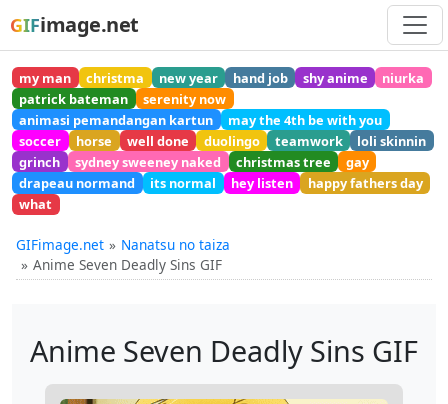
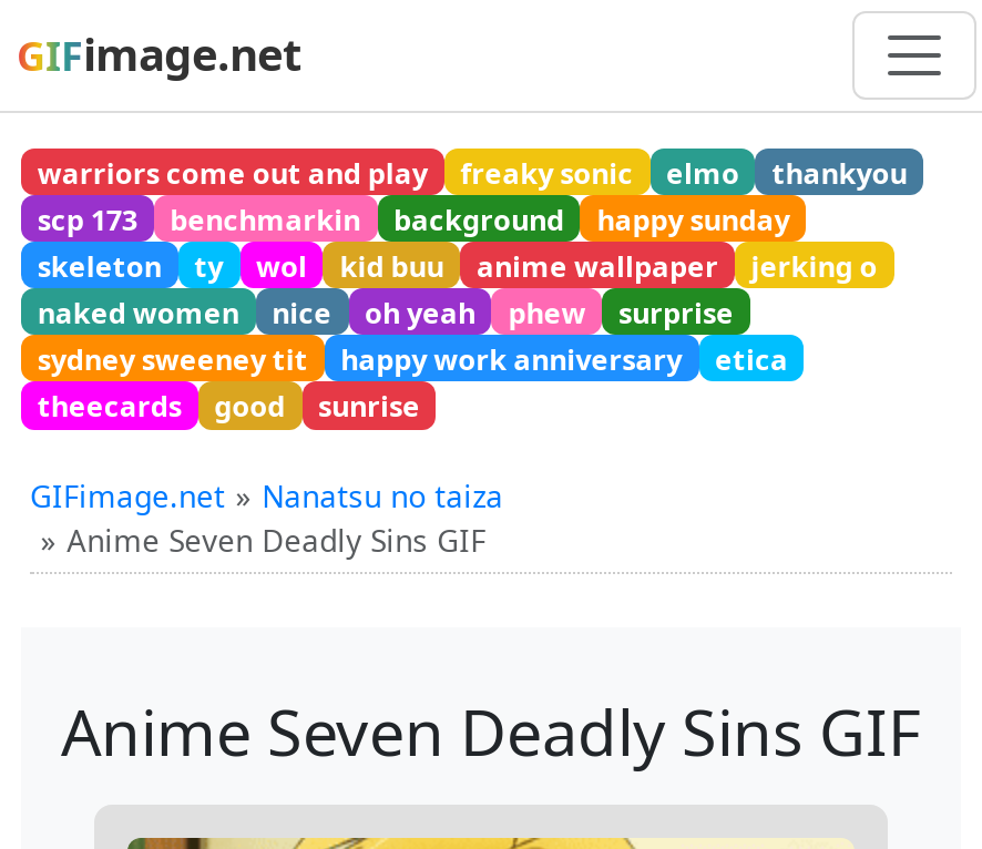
[19,68,426,213] my man | christma | new year | hand job | shy anime | niurka | patrick bateman | serenity now | animasi pemandangan kartun | may the 4th be with you | soccer | horse | well done | duolingo | teamwork | loli skinnin | grinch | sydney sweeney naked | christmas tree | gay | drapeau normand | its normal | hey listen | happy fathers day | what -> [37,152,907,426] warriors come out and play | freaky sonic | elmo | thankyou | scp 173 | benchmarkin | background | happy sunday | skeleton | ty | wol | kid buu | anime wallpaper | jerking o | naked women | nice | oh yeah | phew | surprise | sydney sweeney tit | happy work anniversary | etica | theecards | good | sunrise

